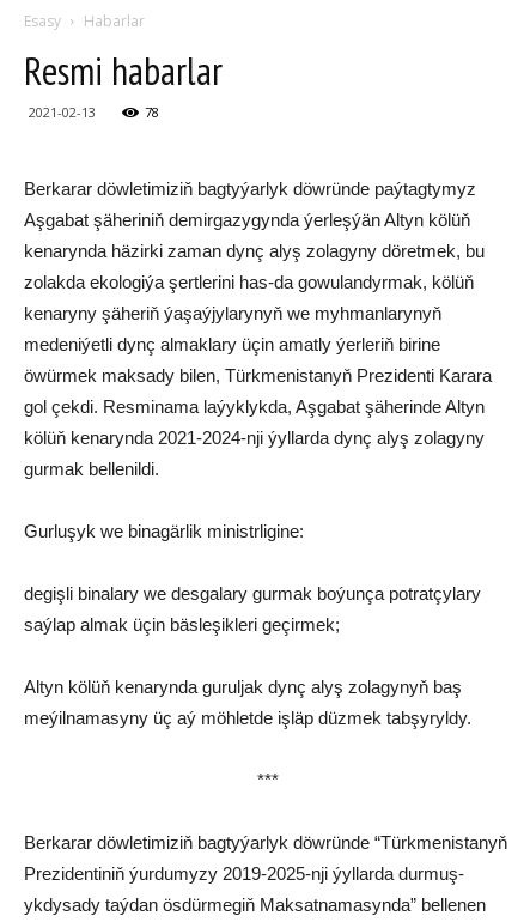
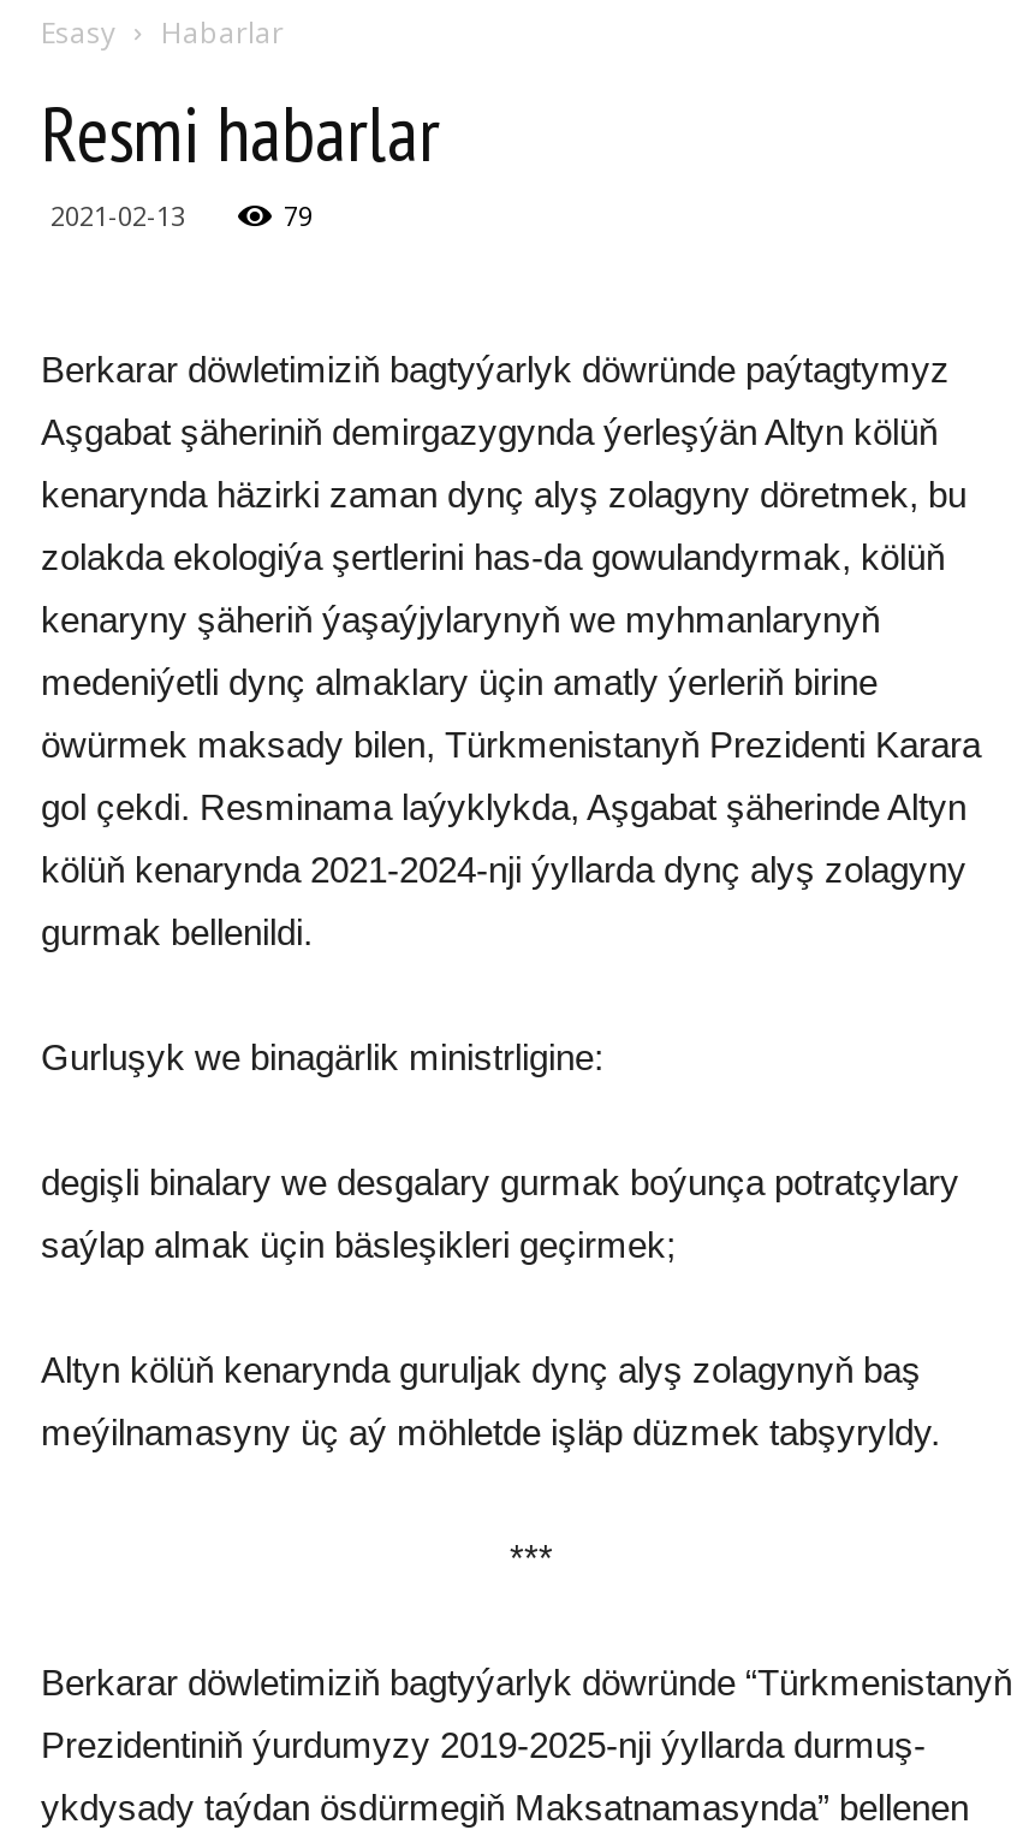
[145,103,159,121] 78 -> [284,197,313,233] 79

